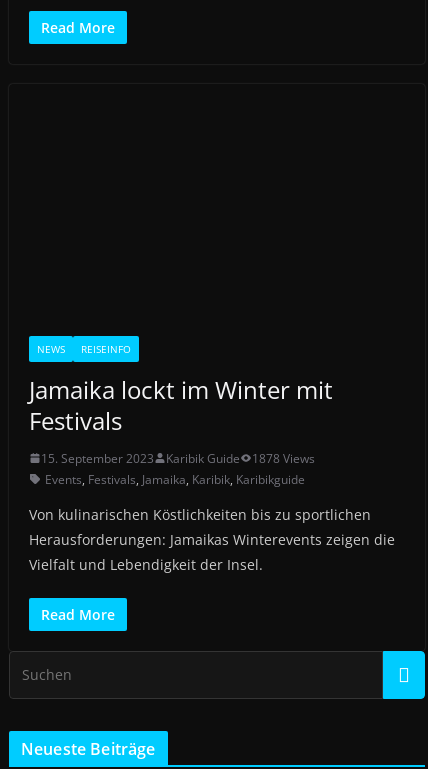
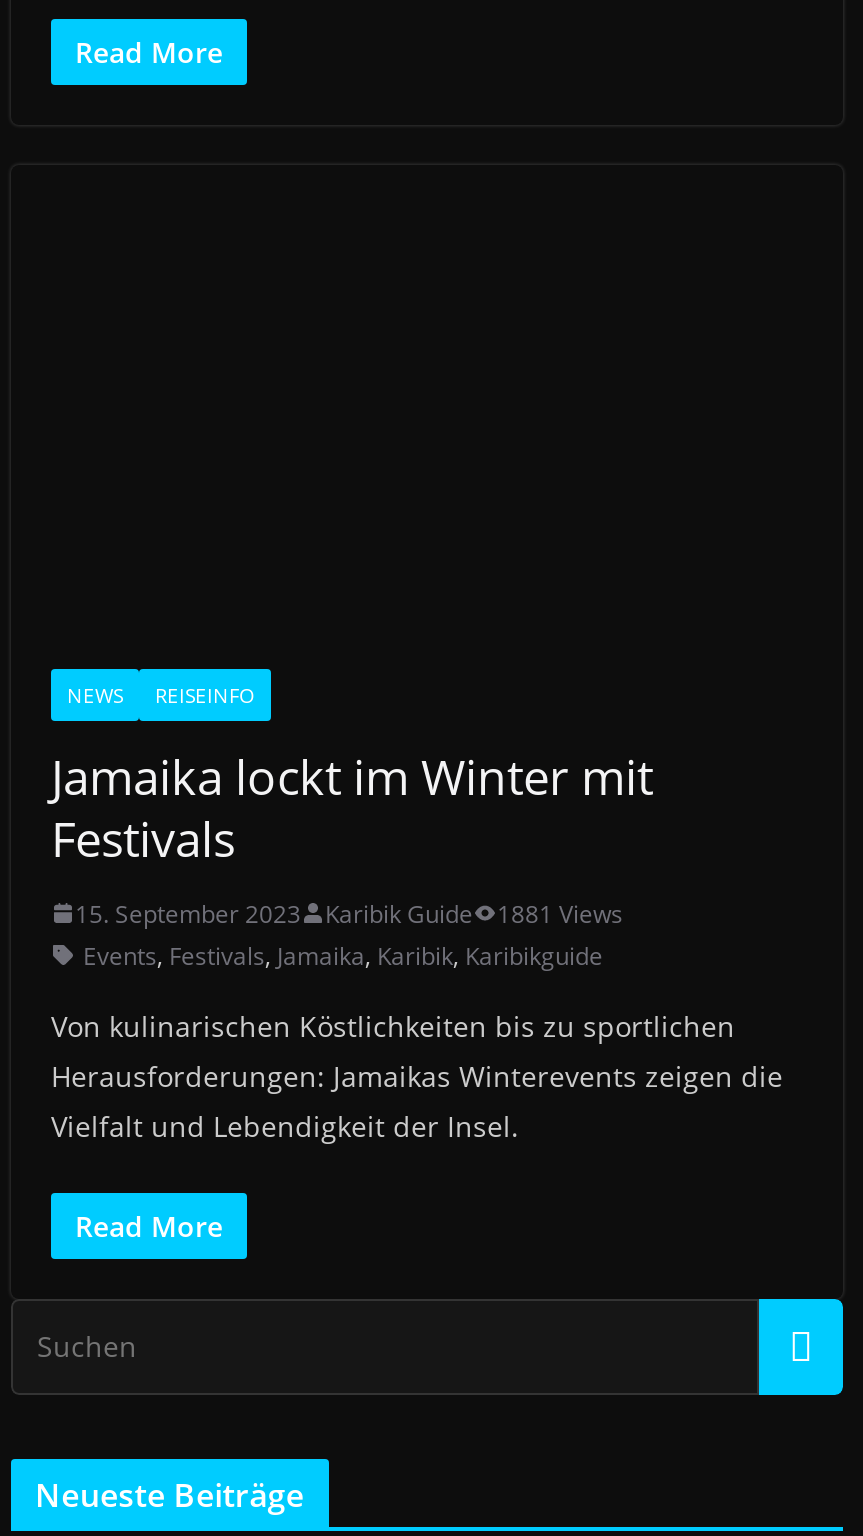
[41,450,315,467] 15. September 2023 Karibik Guide 1878 Views -> [75,896,623,930] 15. September 2023 Karibik Guide 1881 Views

